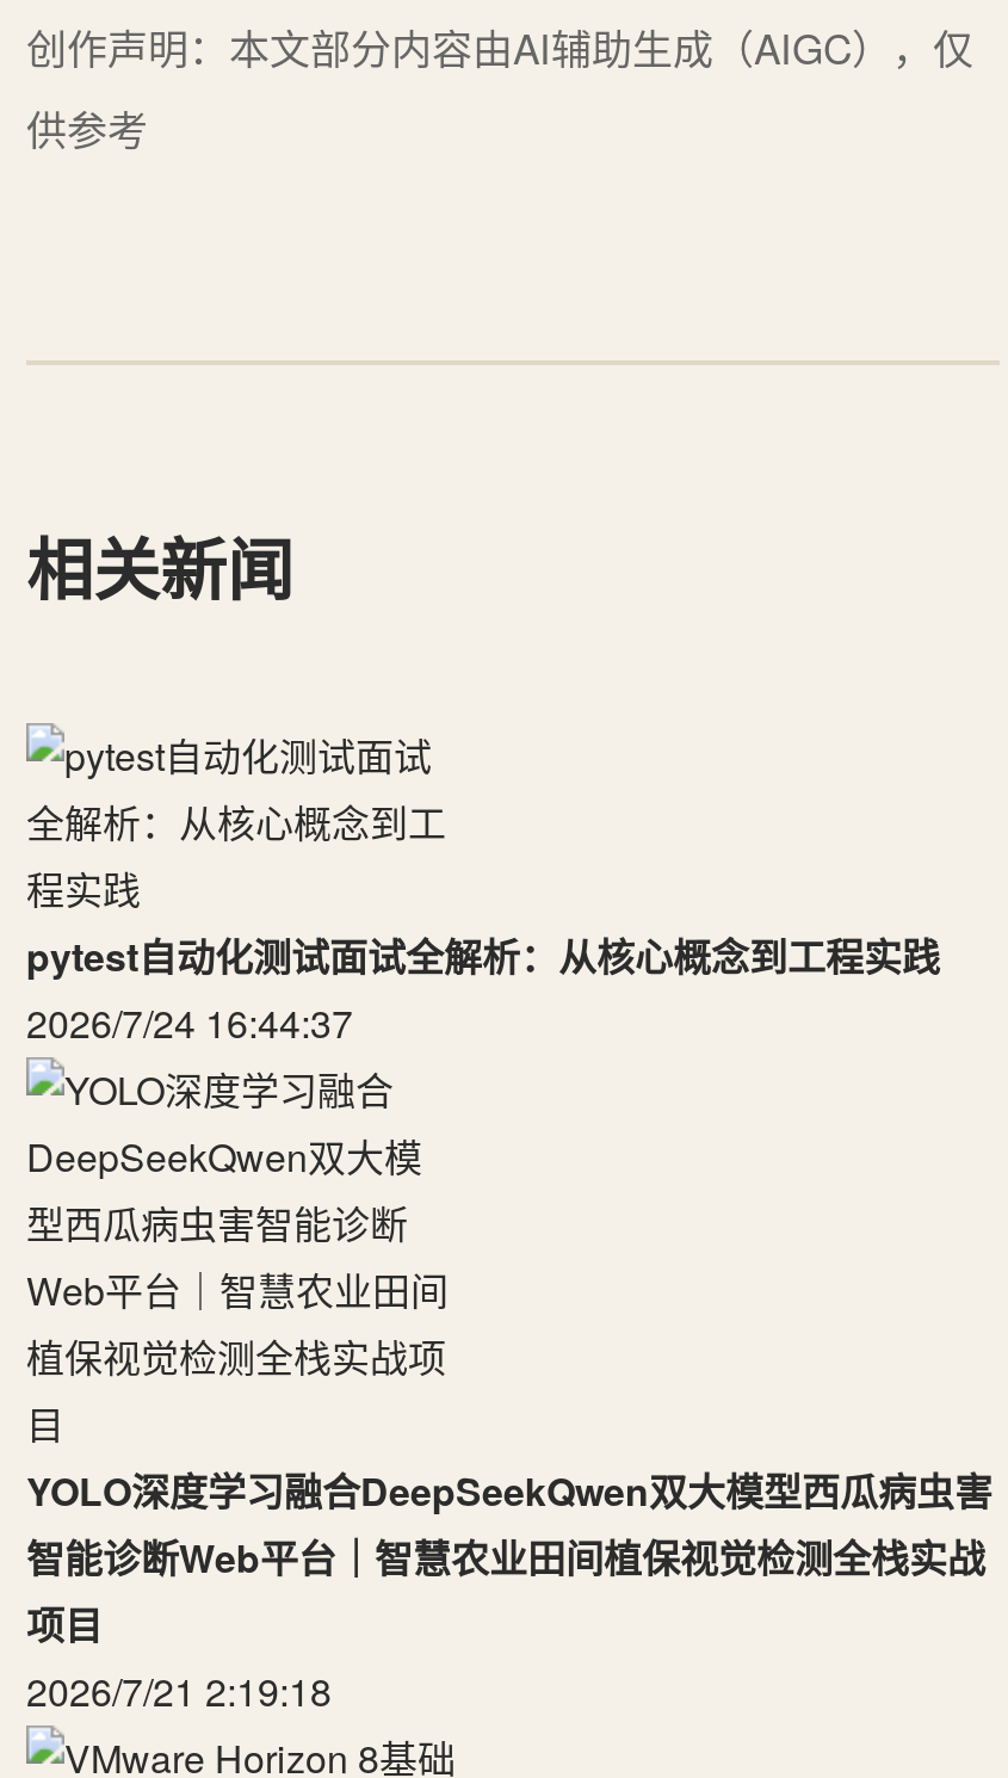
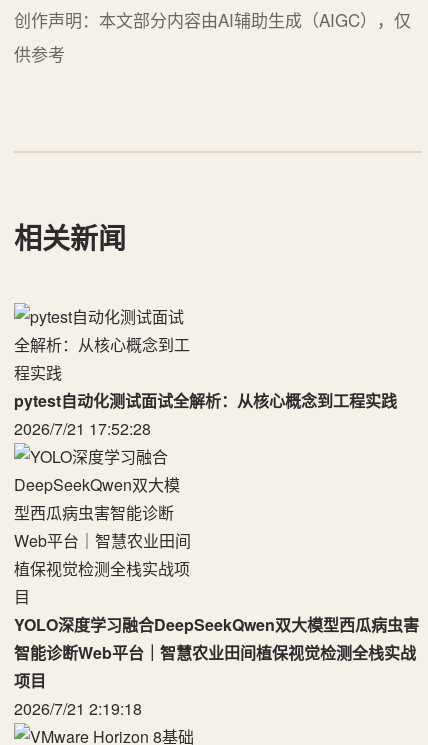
[26,995,353,1050] 2026/7/24 16:44:37 -> [14,417,151,440] 2026/7/21 17:52:28

